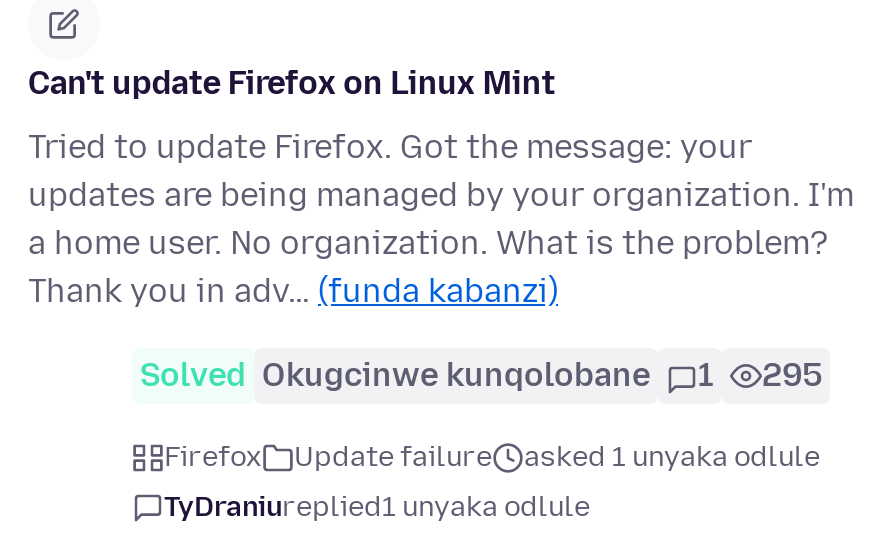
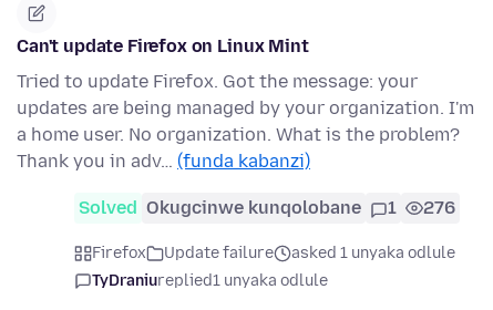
[140,357,822,395] Solved Okugcinwe kunqolobane 1 295 -> [79,198,455,219] Solved Okugcinwe kunqolobane 1 276

